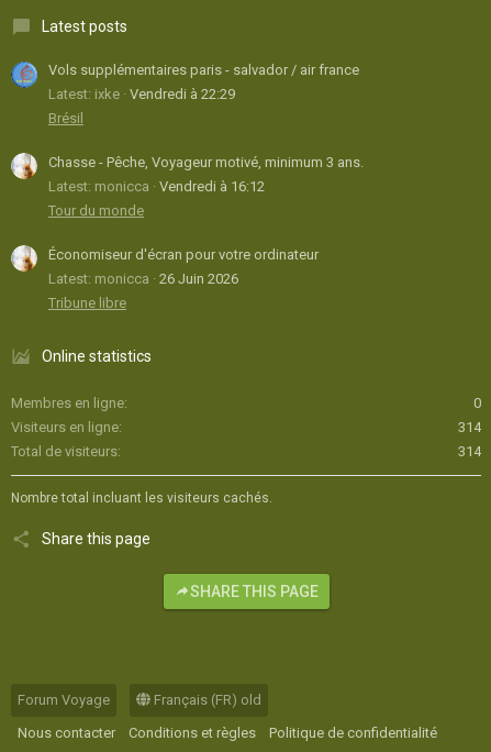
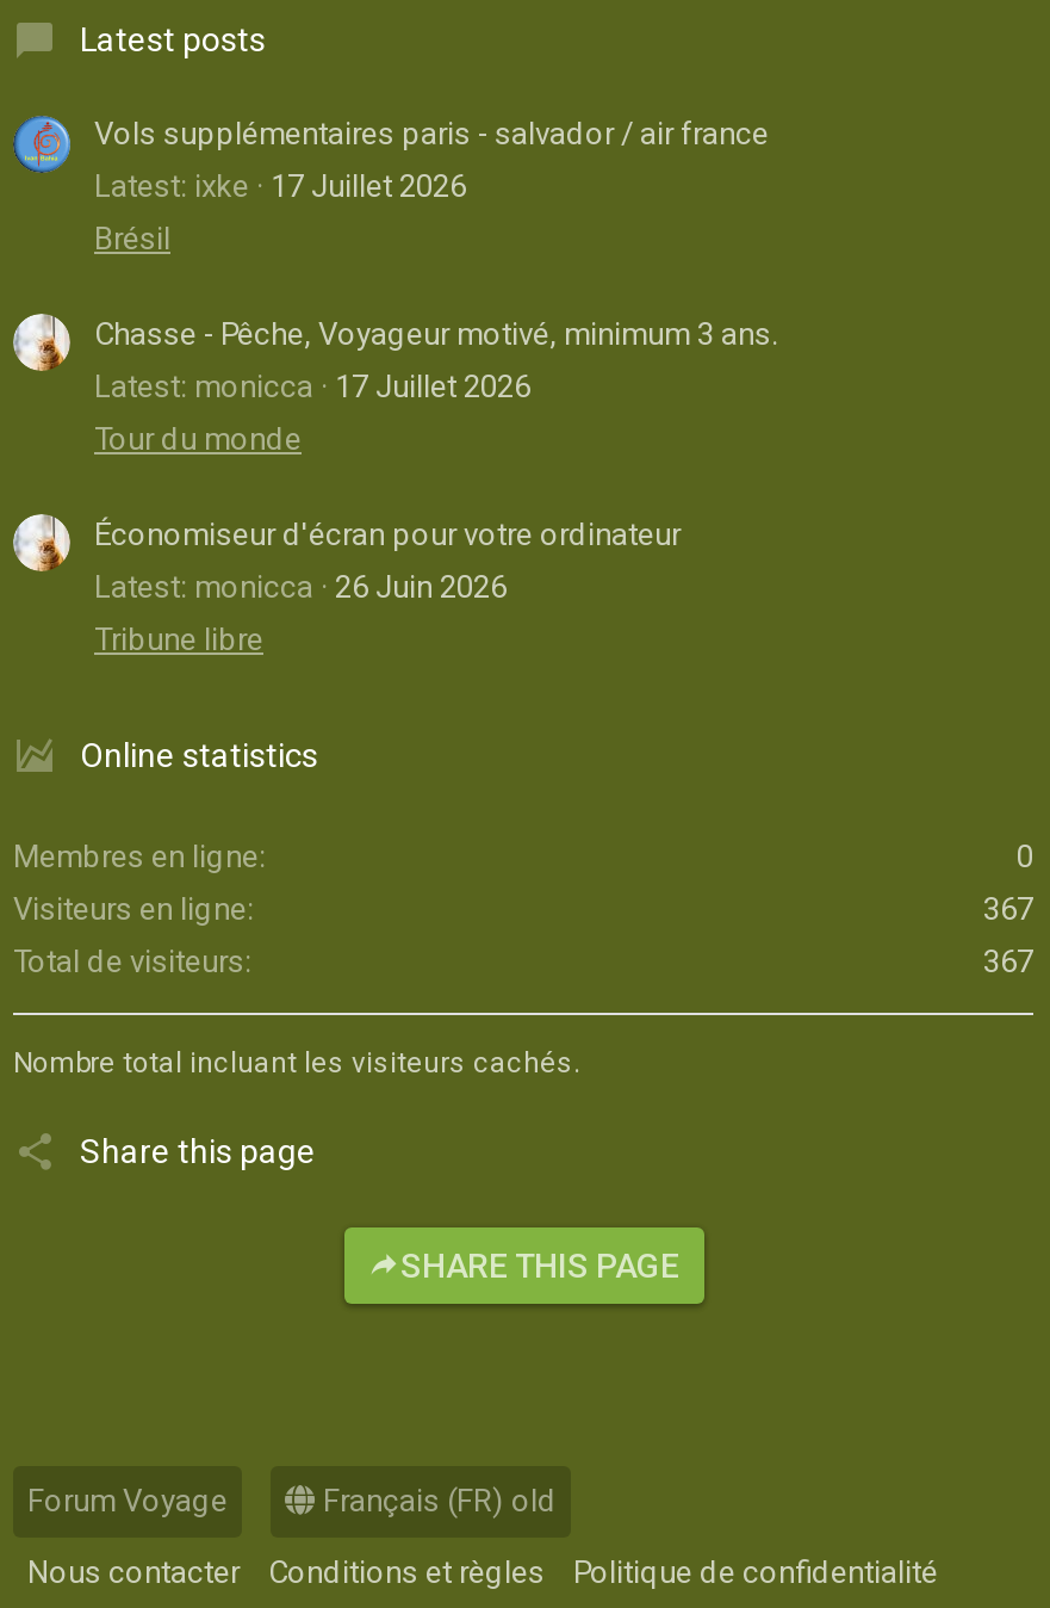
[48,86,235,103] Latest: ixke Vendredi à 22:29 -> [94,169,466,205] Latest: ixke 17 Juillet 2026
[48,178,265,195] Latest: monicca Vendredi à 16:12 -> [94,369,530,405] Latest: monicca 17 Juillet 2026
[458,419,481,435] 314 -> [983,891,1033,926] 367
[458,443,481,459] 314 -> [983,943,1033,979] 367

